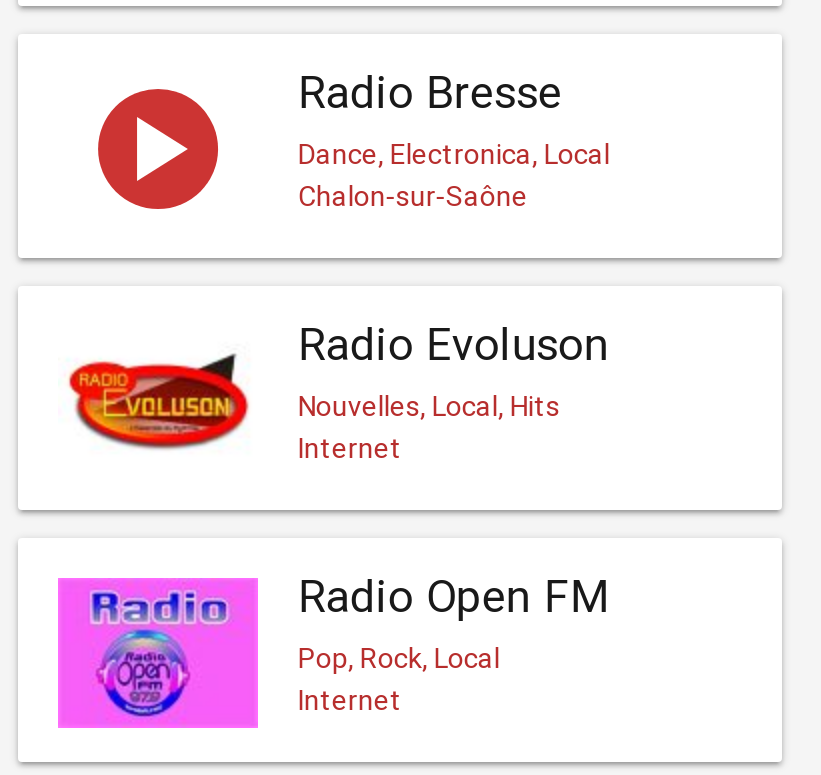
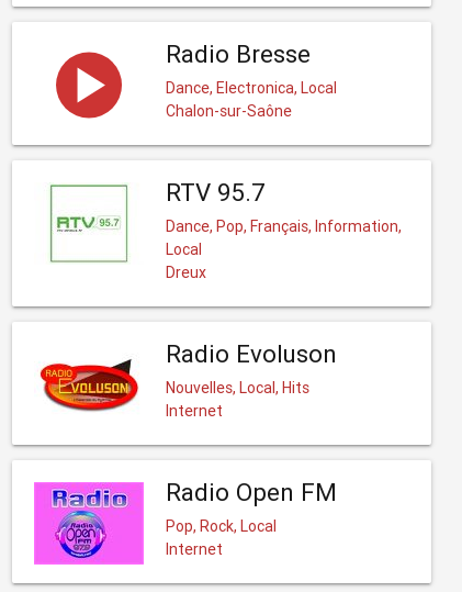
none -> [49,178,402,282] [image] | RTV 95.7 | Dance, Pop, Français, Information, | Local | Dreux

